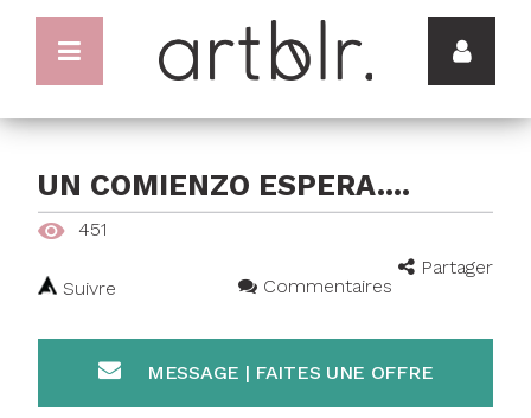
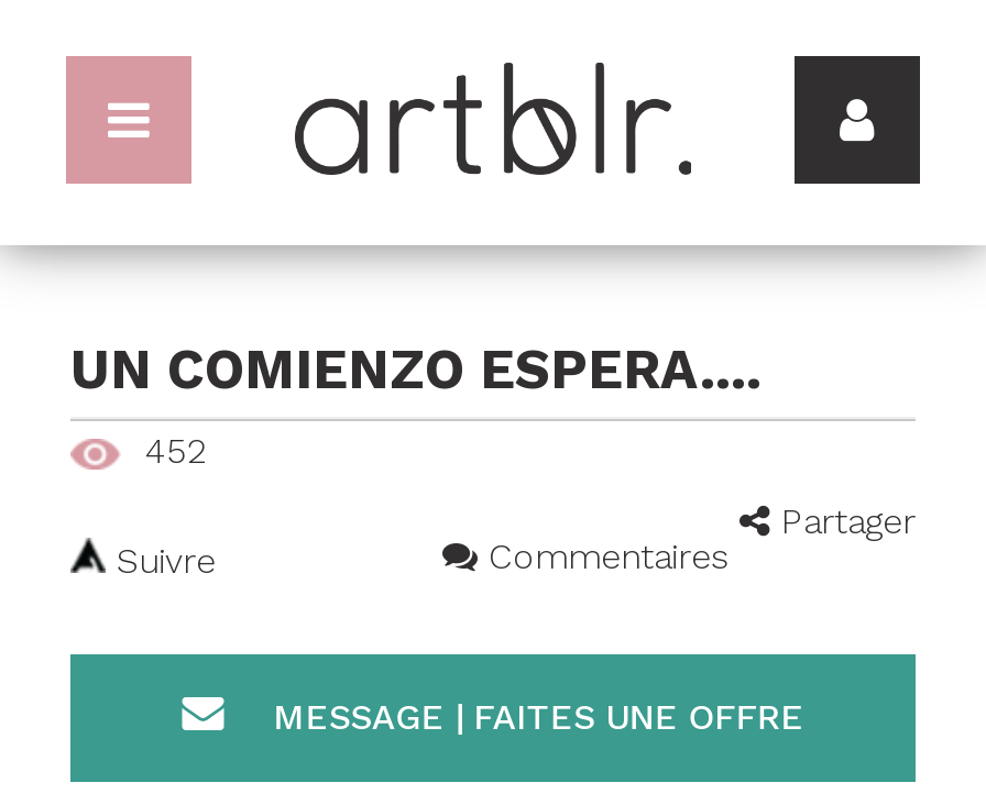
[78,218,107,240] 451 -> [145,430,207,472] 452

